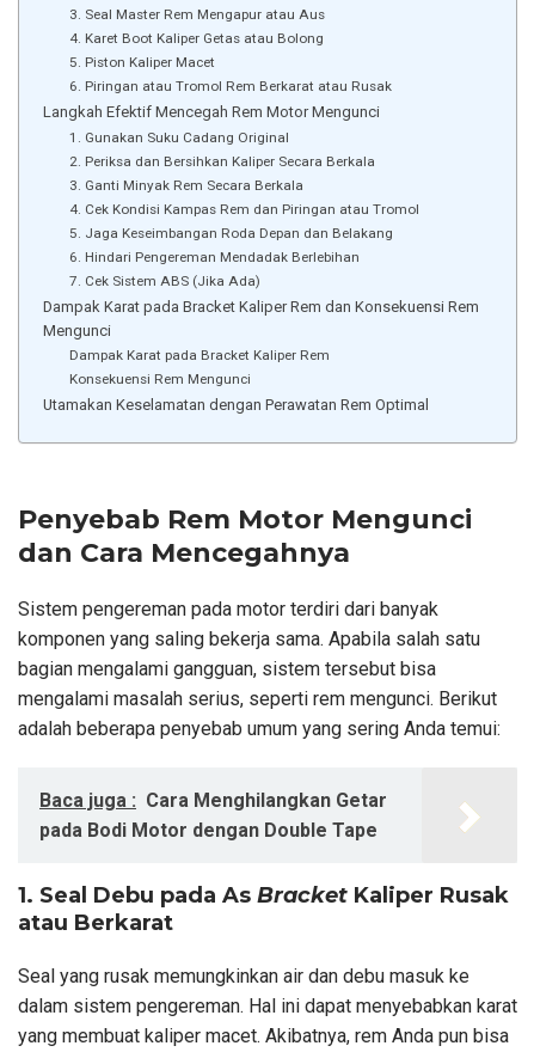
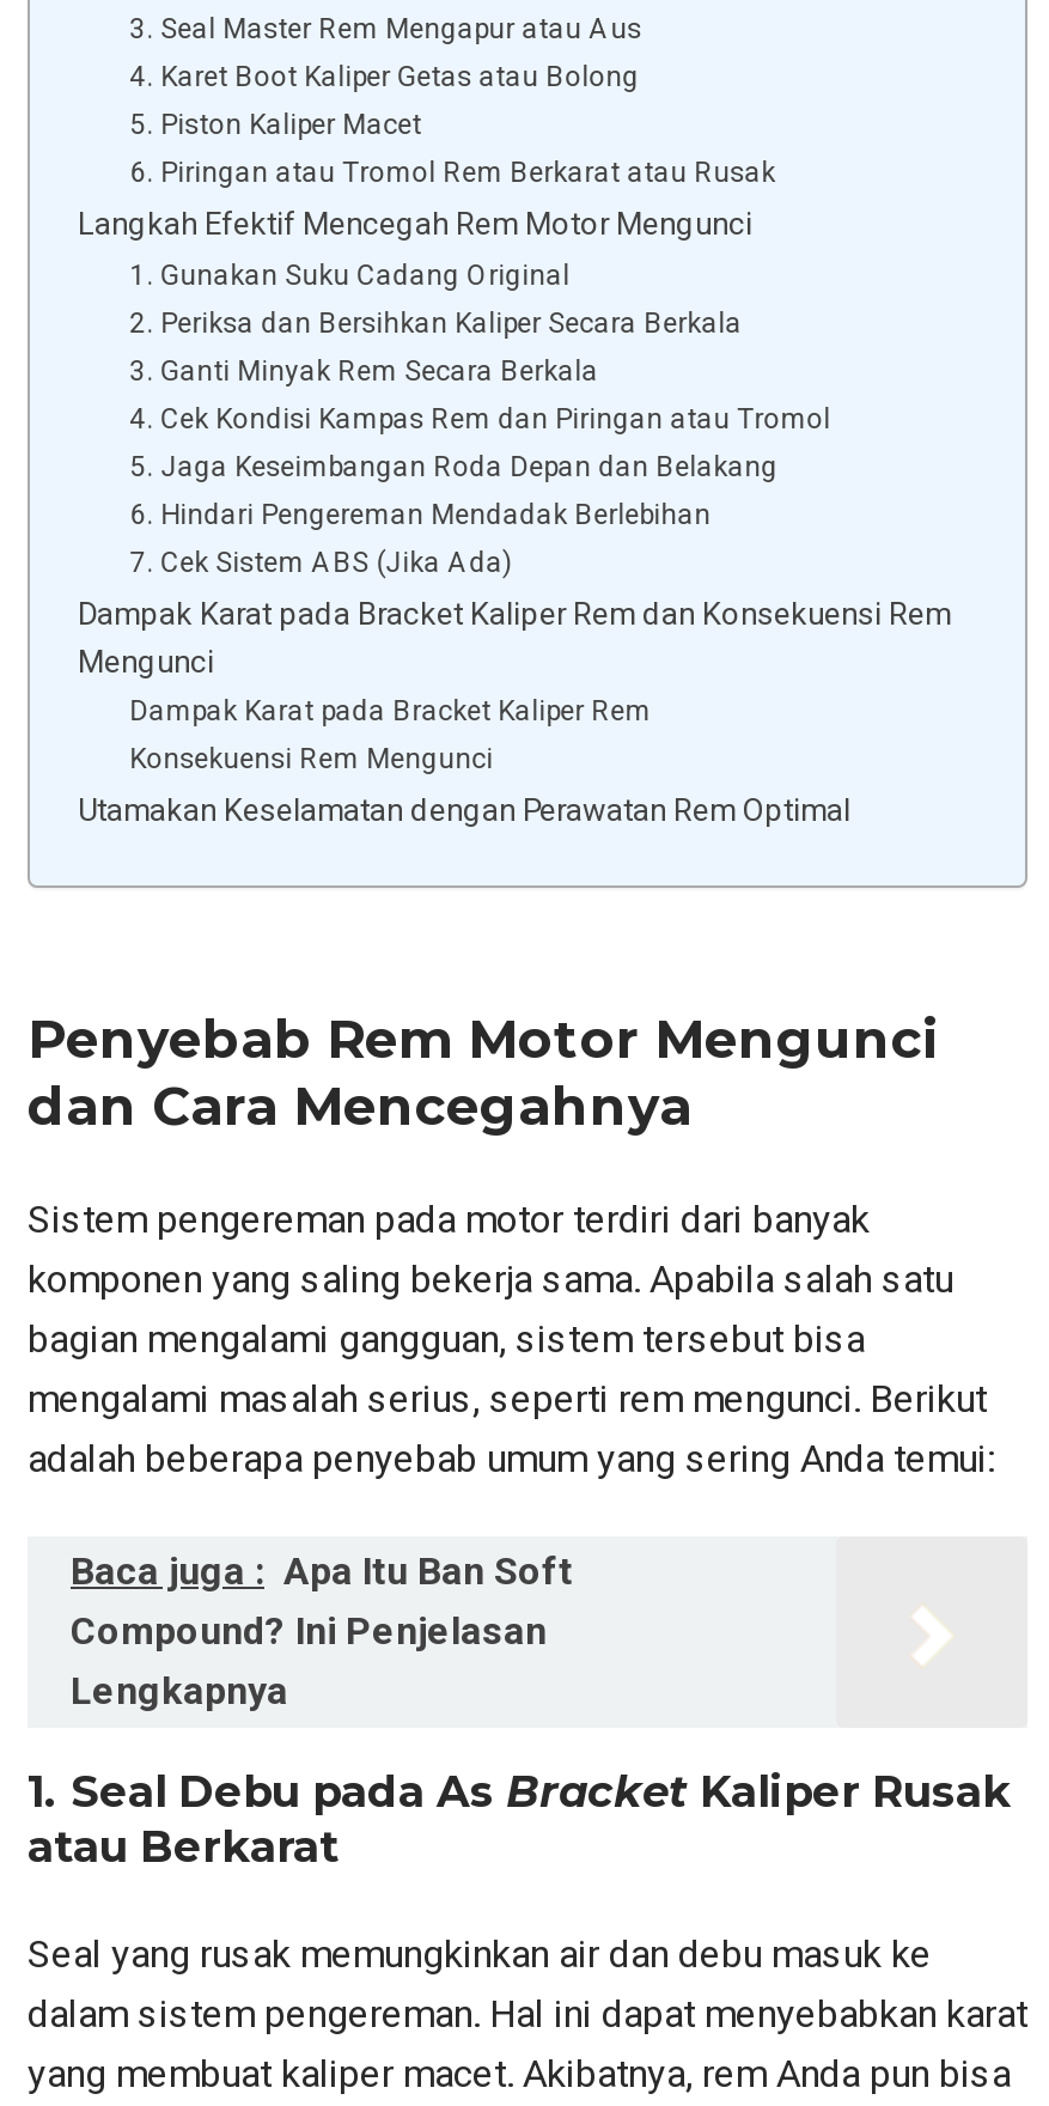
[39,789,387,841] Baca juga : Cara Menghilangkan Getar | pada Bodi Motor dengan Double Tape -> [71,1548,573,1713] Baca juga : Apa Itu Ban Soft | Compound? Ini Penjelasan | Lengkapnya

